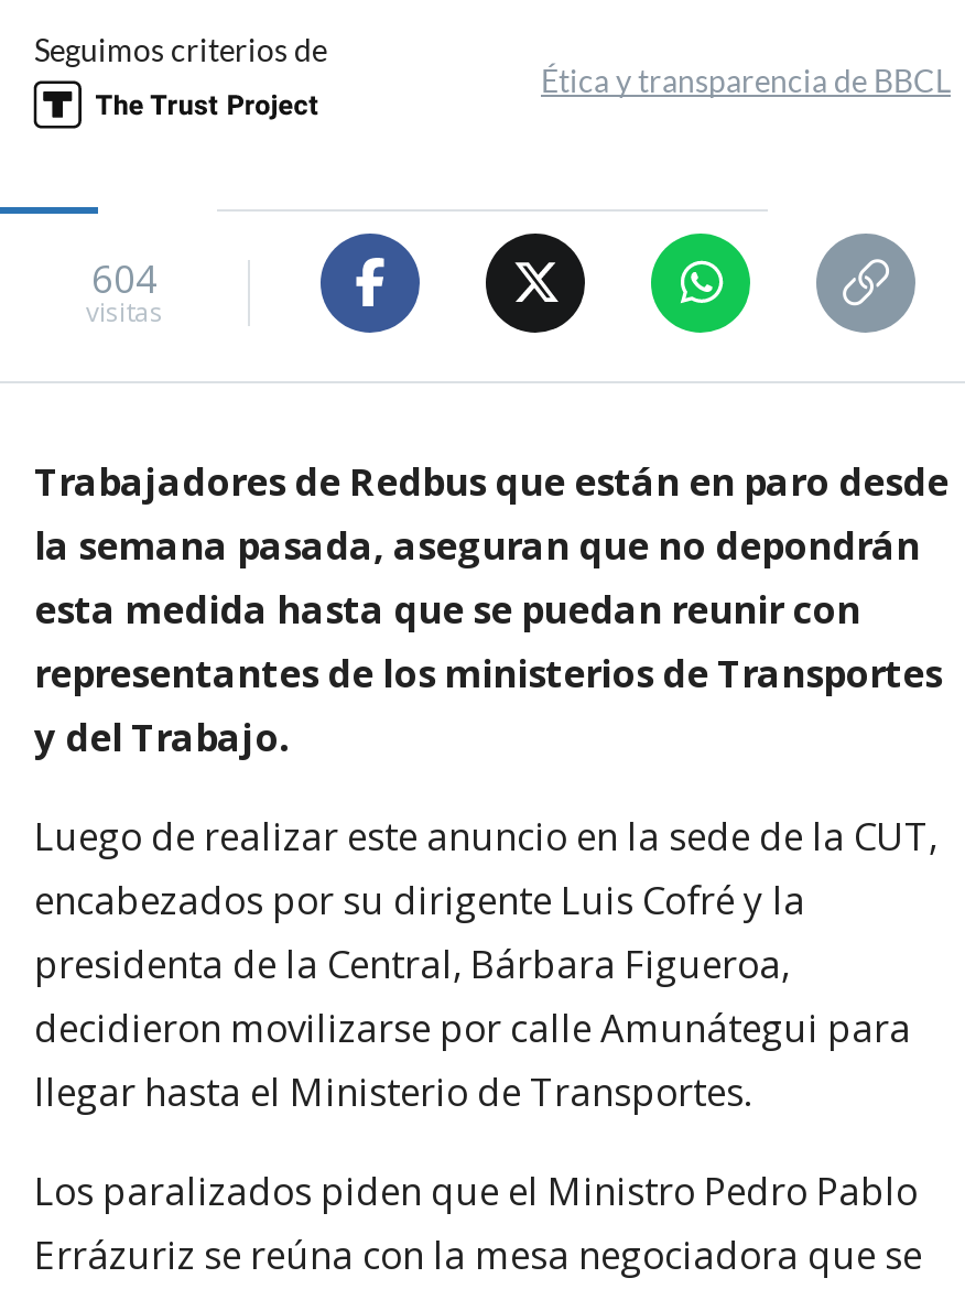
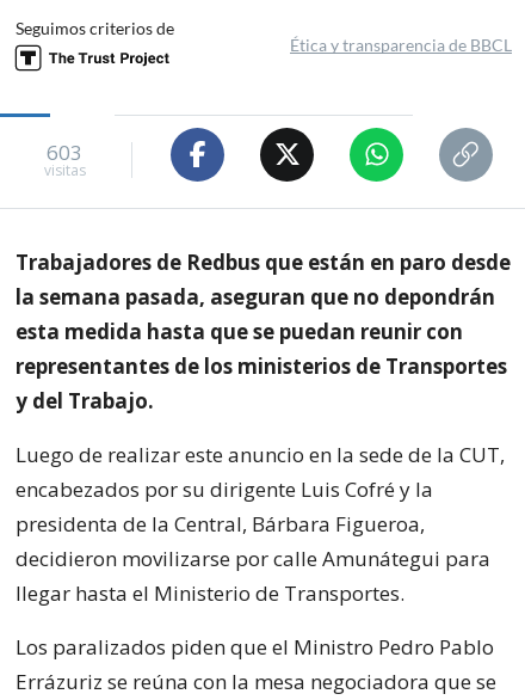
[91,254,158,305] 604 -> [47,139,82,166] 603

